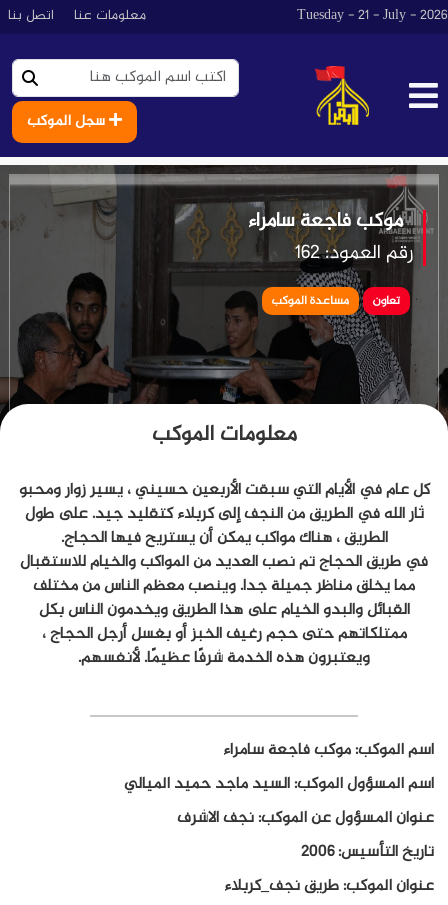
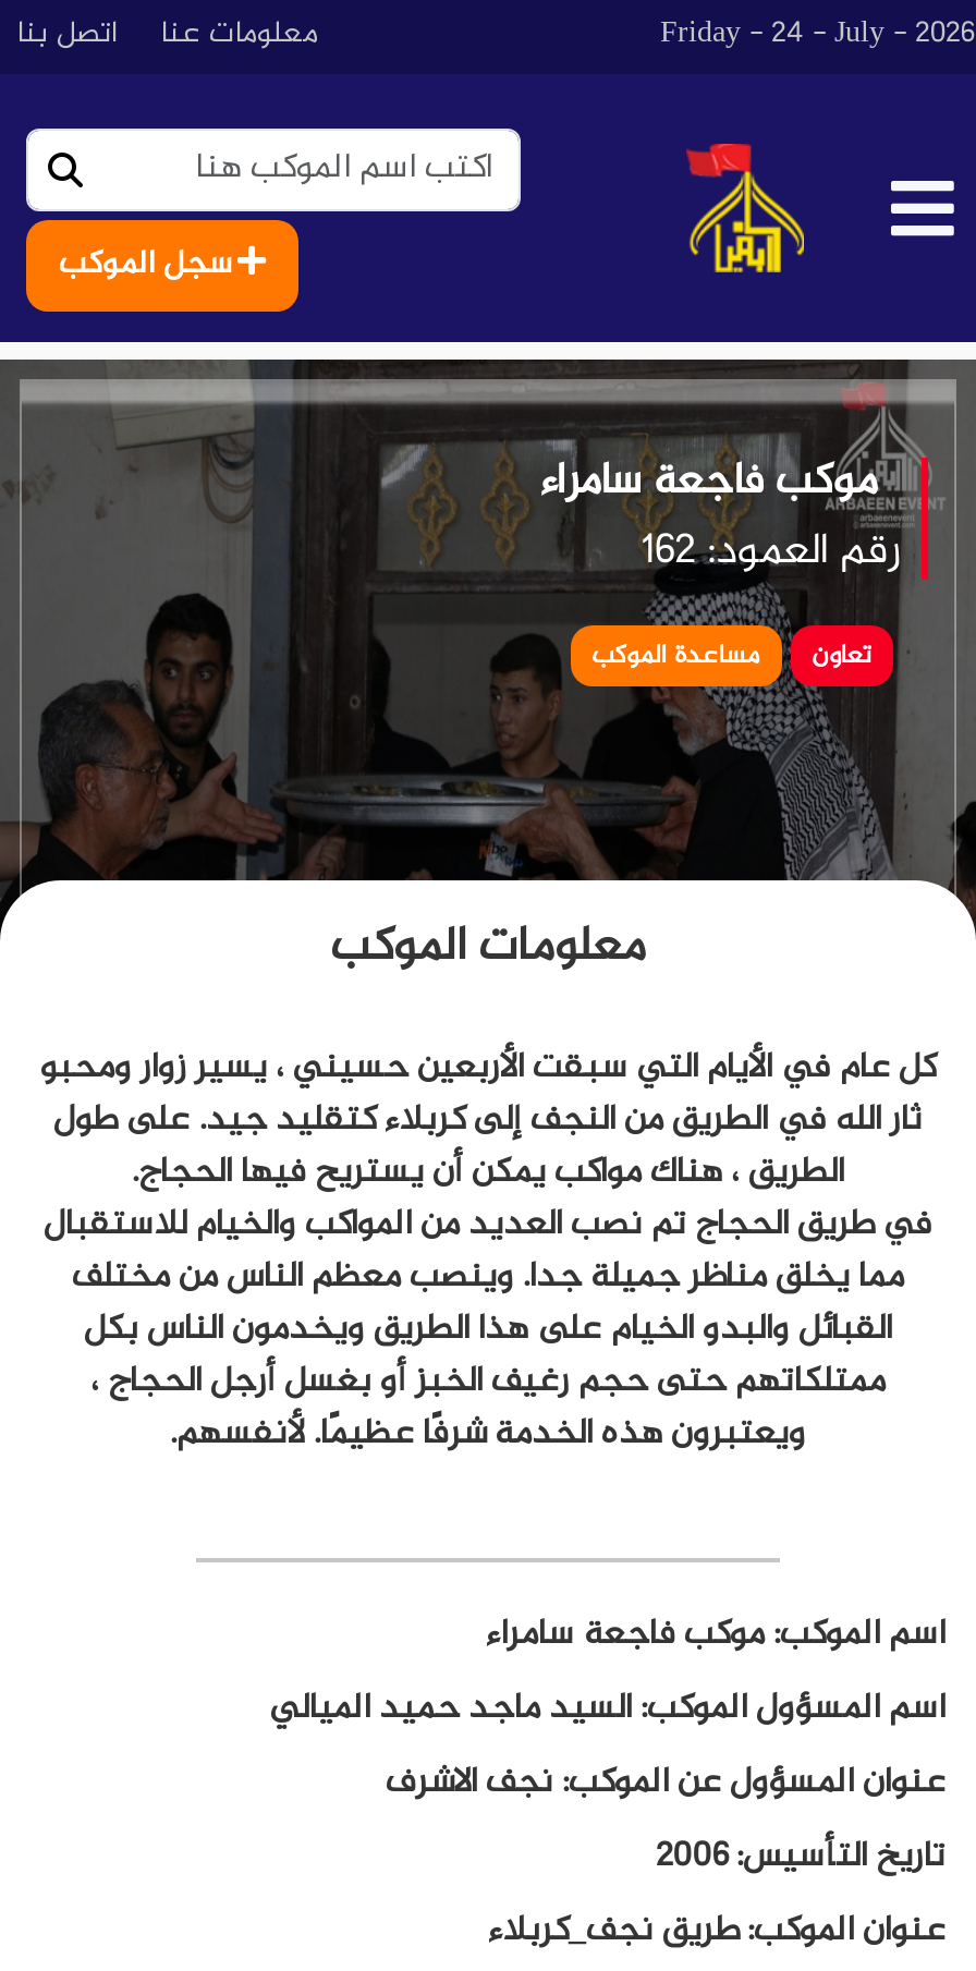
[297,4,448,27] Tuesday - 21 - July - 2026 -> [660,9,976,59] Friday - 24 - July - 2026

